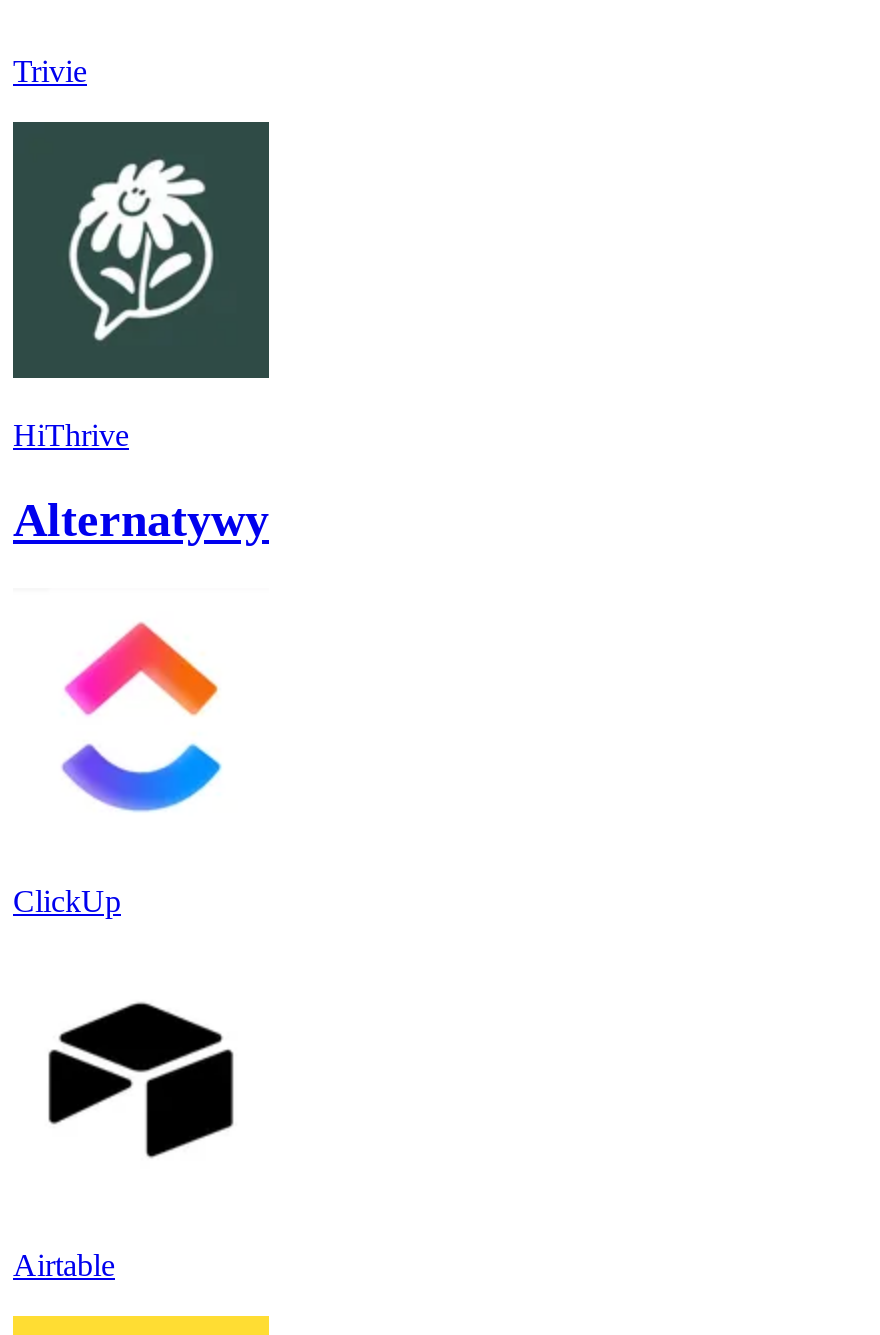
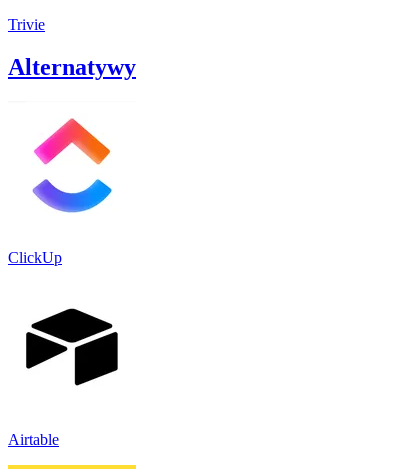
[11,120,271,451] [image] | HiThrive -> none

